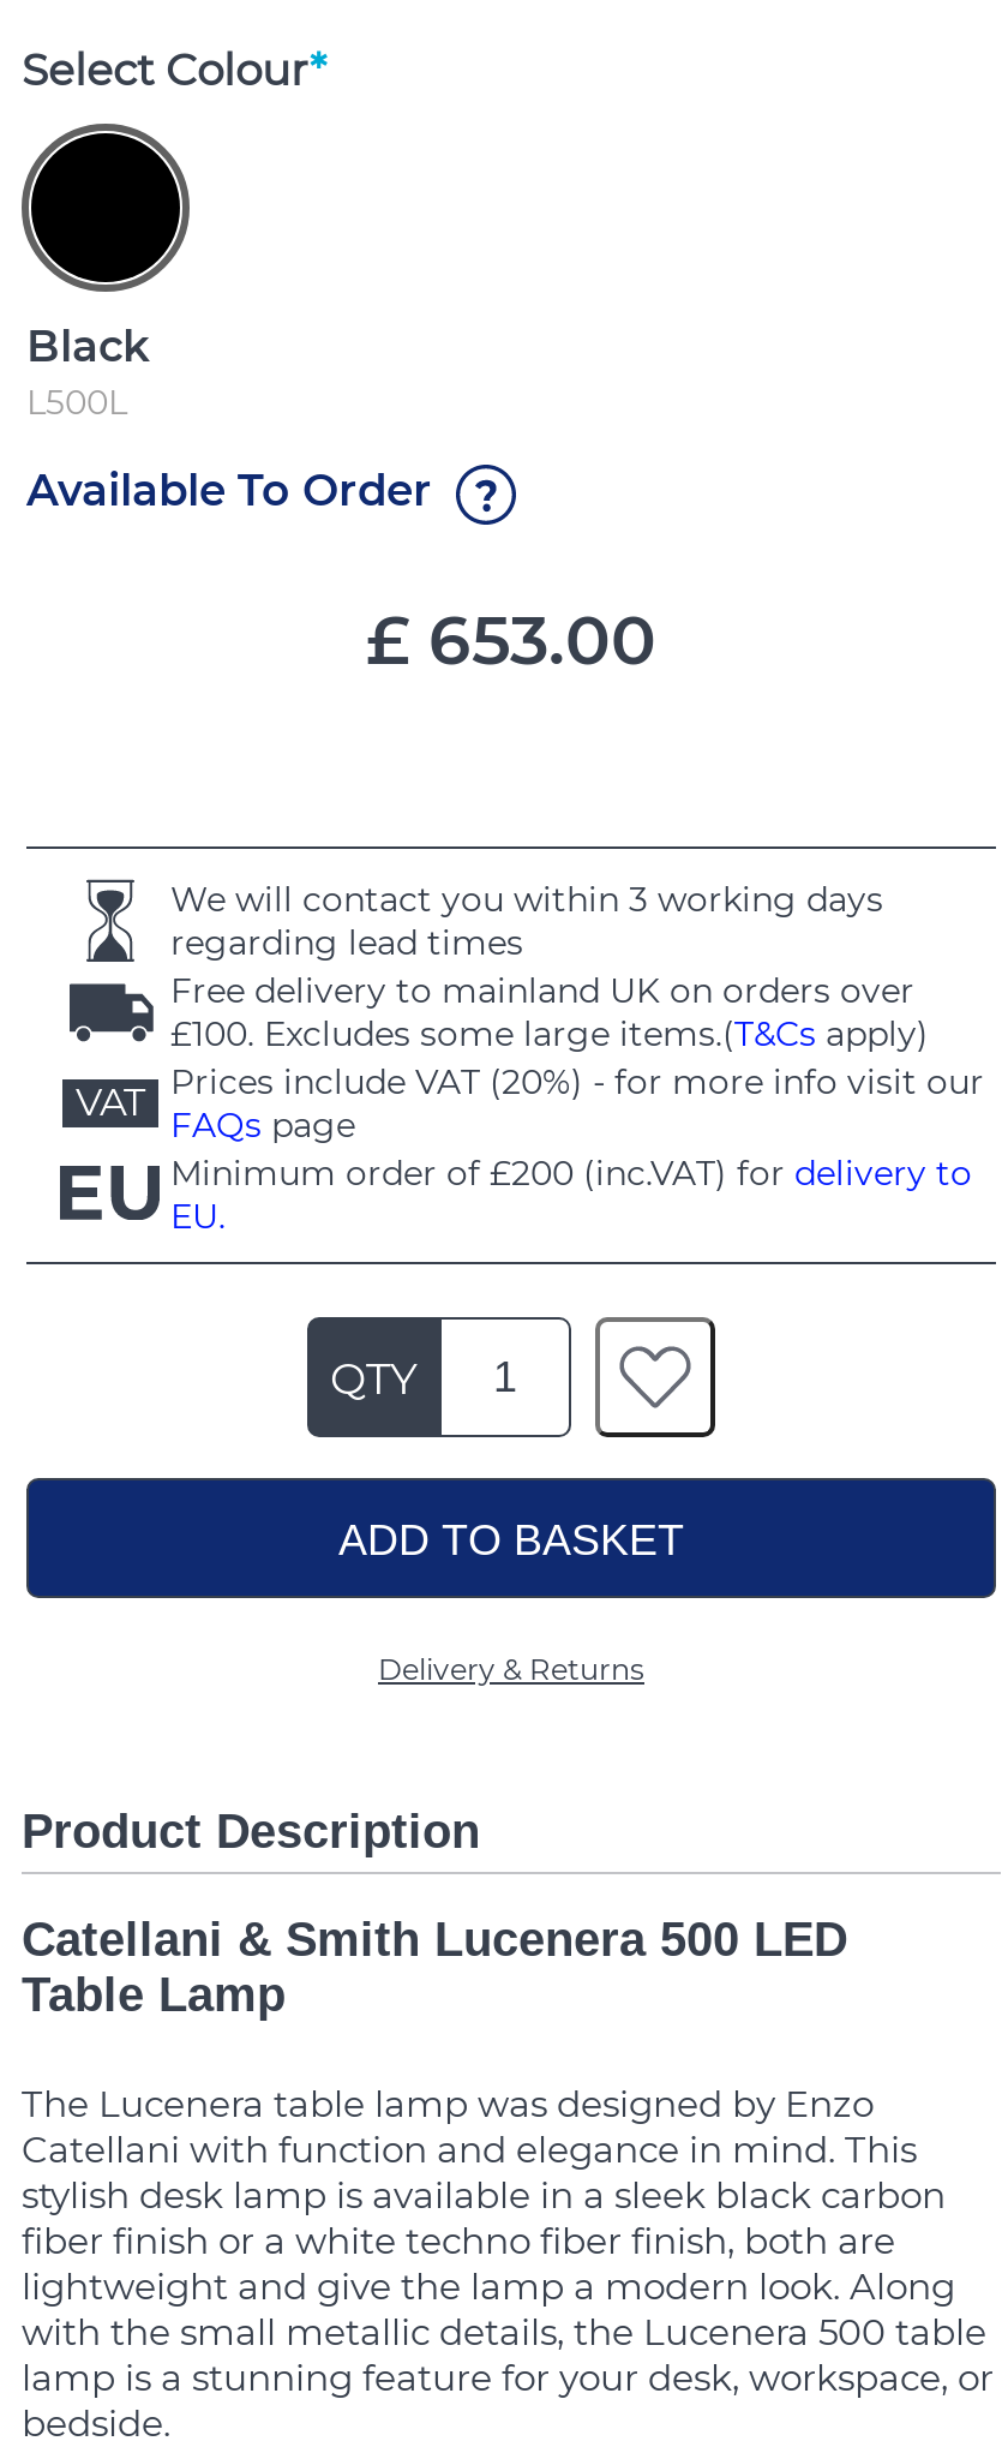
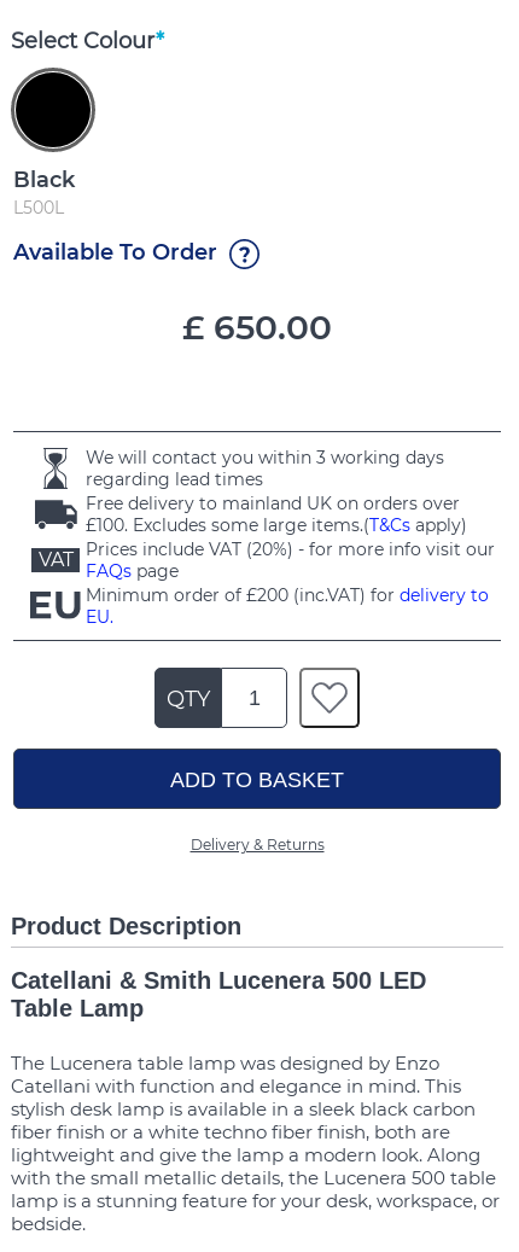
[366,598,656,680] £653.00 -> [182,306,332,347] £650.00

